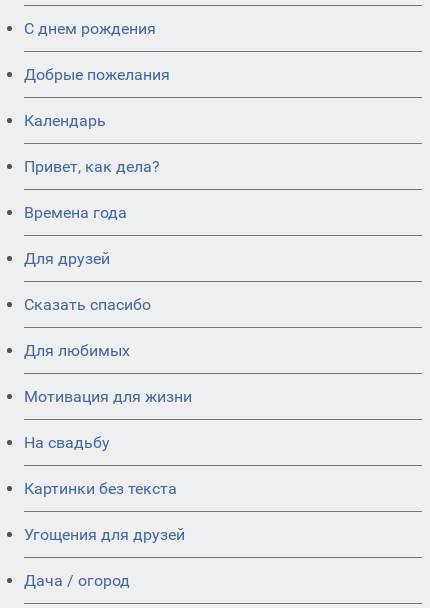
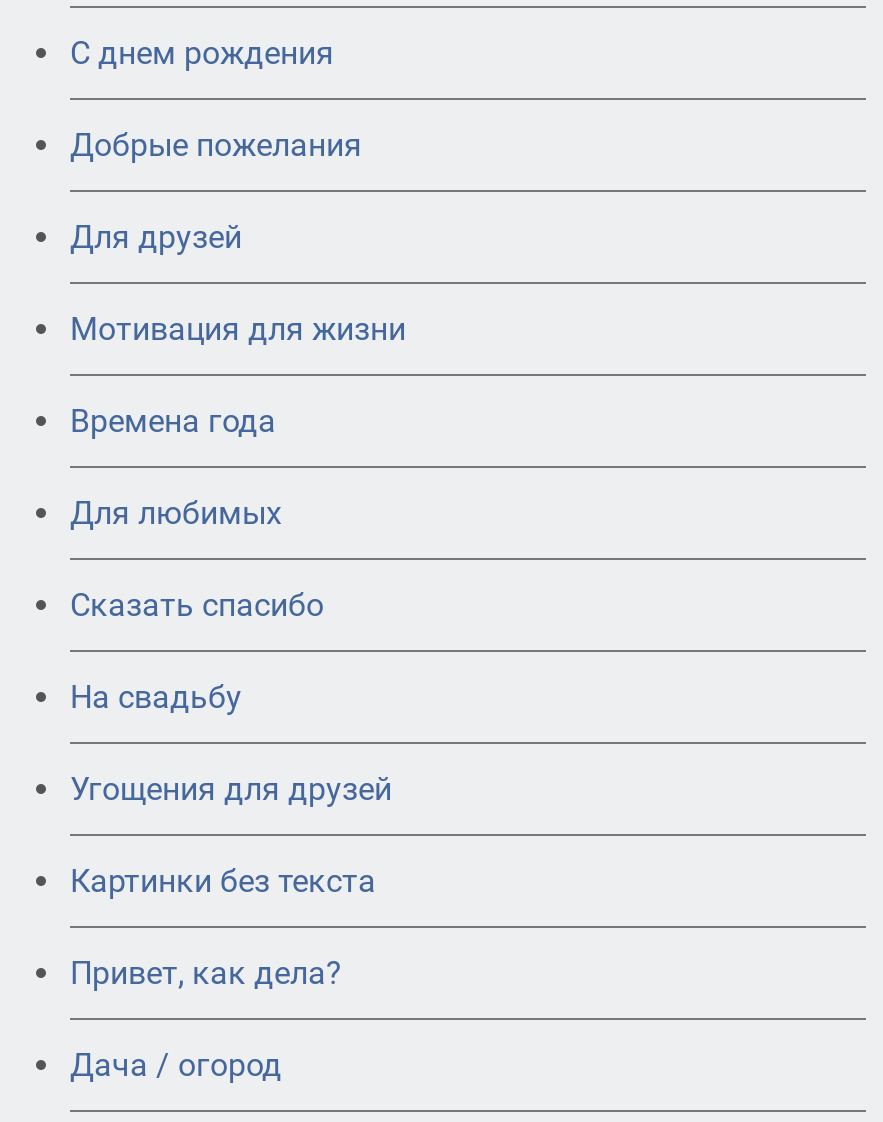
[24,111,106,130] Календарь -> none
moved [24,157,160,176] -> [70,953,342,991]: Привет, как дела?
moved [24,203,192,544] -> [70,217,406,899]: Времена года | Для друзей | Сказать спасибо | Для любимых | Мотивация для жизни | На свадьбу | Картинки без текста | Угощения для друзей

